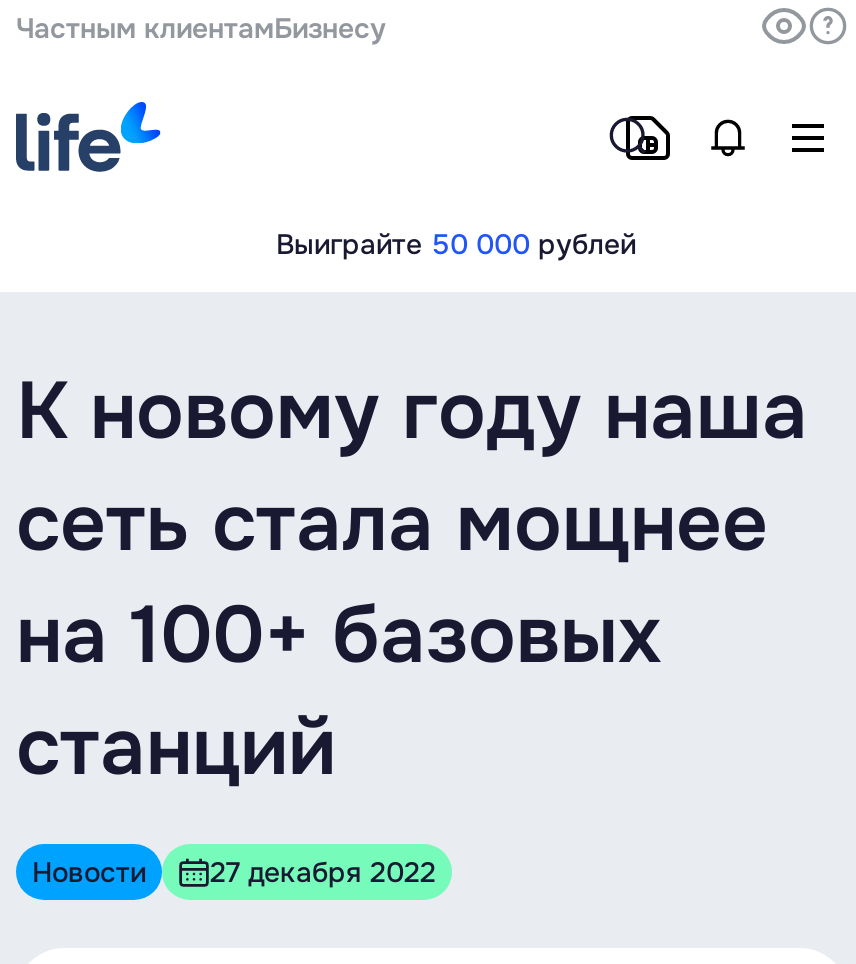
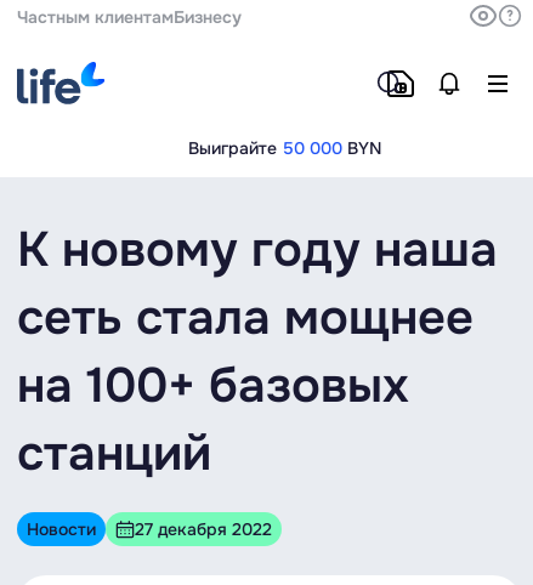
[276,226,636,262] Выиграйте 50 000 рублей -> [188,137,381,159] Выиграйте 50 000 BYN

